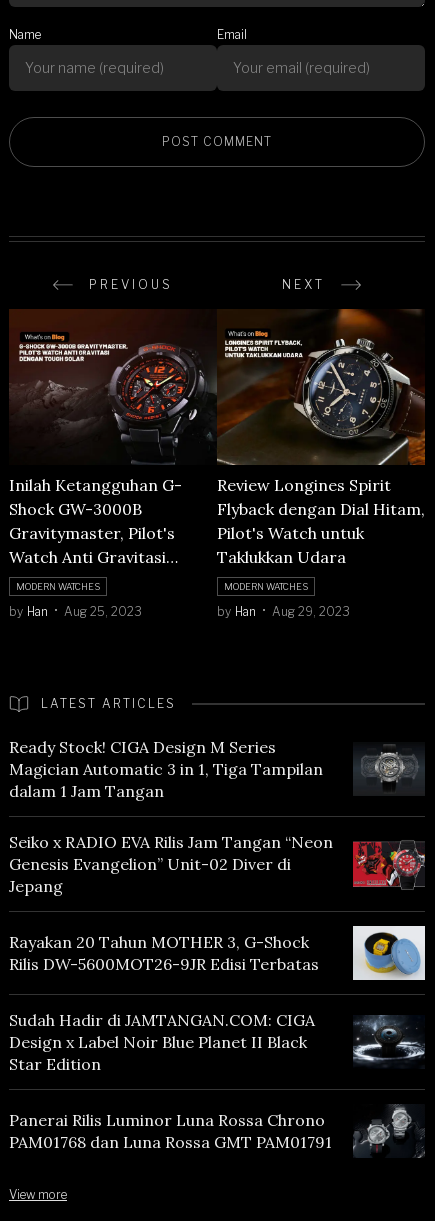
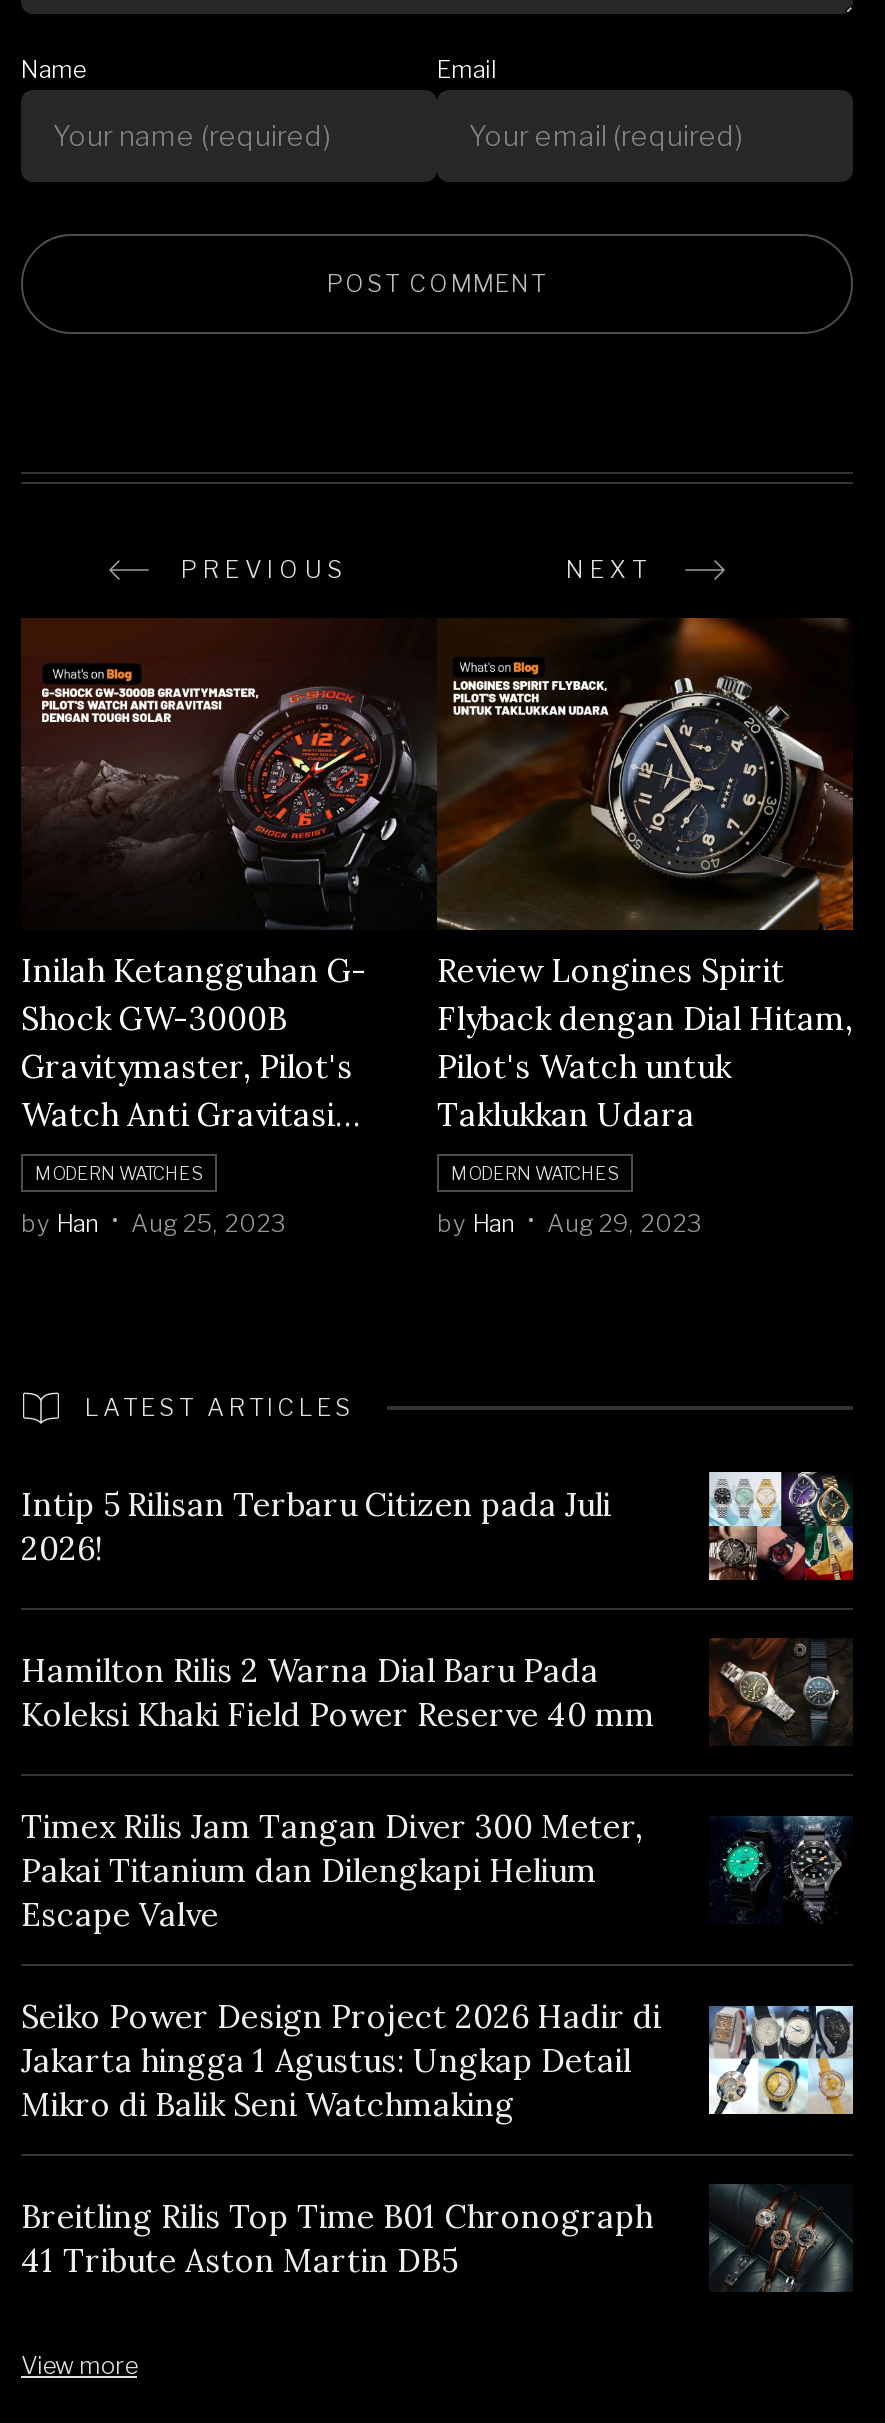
[9,737,323,801] Ready Stock! CIGA Design M Series | Magician Automatic 3 in 1, Tiga Tampilan | dalam 1 Jam Tangan -> [21,1484,611,1568] Intip 5 Rilisan Terbaru Citizen pada Juli | 2026!
[353,743,425,796] [image] -> [707,1470,855,1582] [image]
[9,831,426,896] [image] | Seiko x RADIO EVA Rilis Jam Tangan “Neon | Genesis Evangelion” Unit-02 Diver di | Jepang -> [21,1638,853,1754] [image] | Hamilton Rilis 2 Warna Dial Baru Pada | Koleksi Khaki Field Power Reserve 40 mm
[9,920,426,981] [image] | Rayakan 20 Tahun MOTHER 3, G-Shock | Rilis DW-5600MOT26-9JR Edisi Terbatas -> [21,1806,853,1936] [image] | Timex Rilis Jam Tangan Diver 300 Meter, | Pakai Titanium dan Dilengkapi Helium | Escape Valve
[9,1010,425,1074] [image] | Sudah Hadir di JAMTANGAN.COM: CIGA | Design x Label Noir Blue Planet II Black | Star Edition -> [21,1996,855,2124] [image] | Seiko Power Design Project 2026 Hadir di | Jakarta hingga 1 Agustus: Ungkap Detail | Mikro di Balik Seni Watchmaking
[9,1104,425,1157] [image] | Panerai Rilis Luminor Luna Rossa Chrono | PAM01768 dan Luna Rossa GMT PAM01791 -> [21,2184,847,2292] [image] | Breitling Rilis Top Time B01 Chronograph | 41 Tribute Aston Martin DB5

